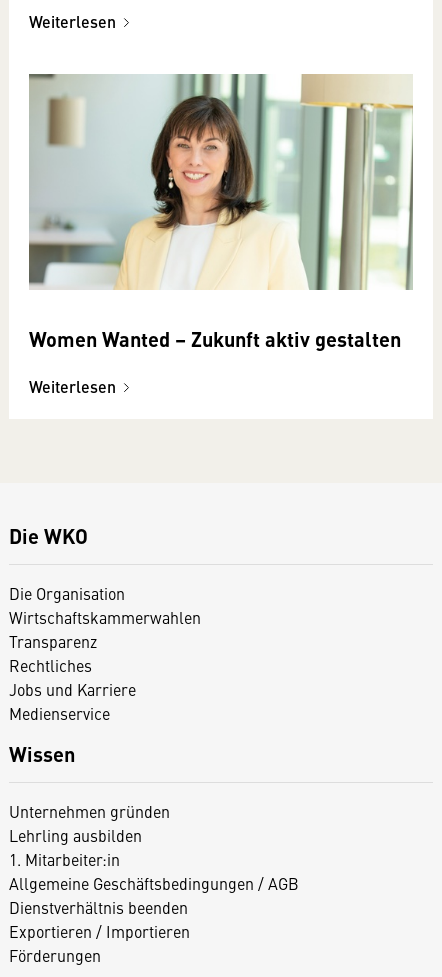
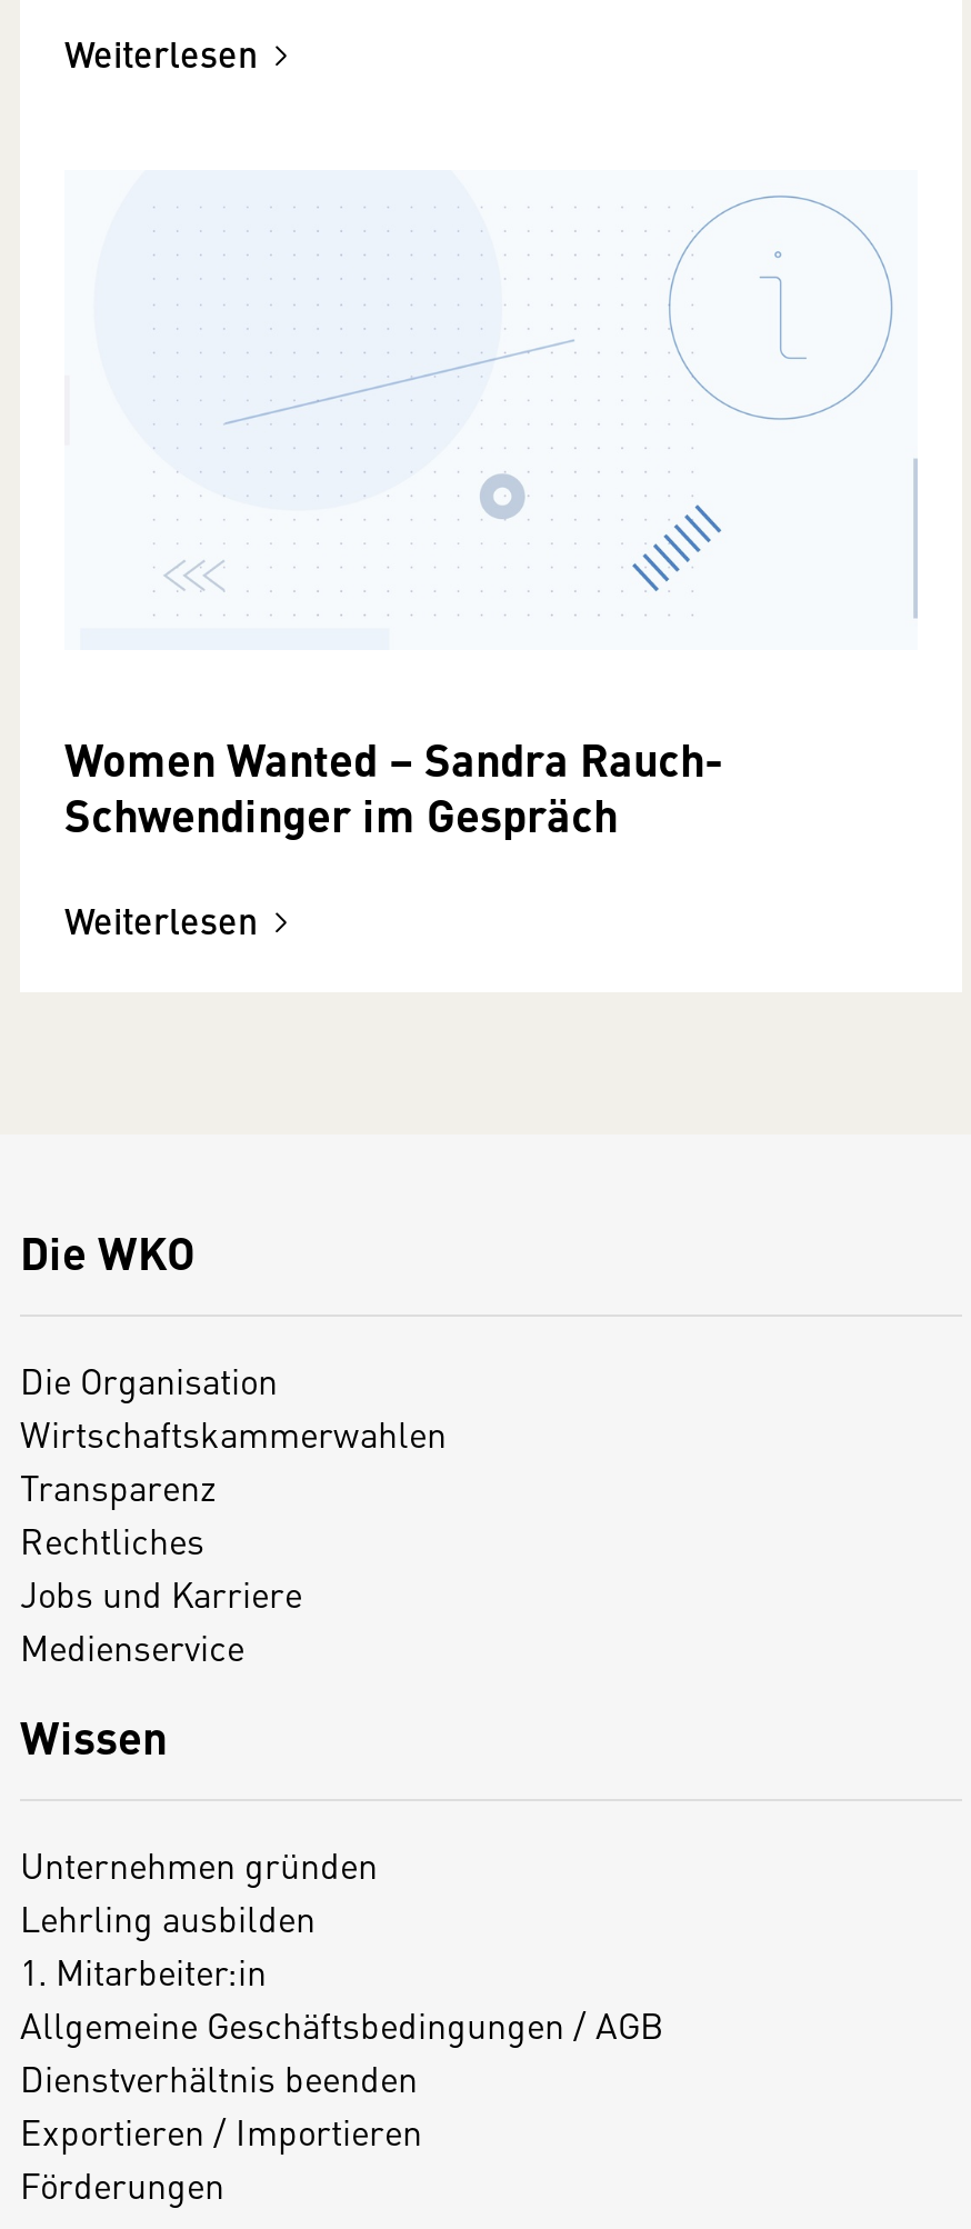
[28,73,414,291] [image] -> none
[29,324,401,353] Women Wanted – Zukunft aktiv gestalten -> [64,726,724,846] Women Wanted – Sandra Rauch- | Schwendinger im Gespräch

